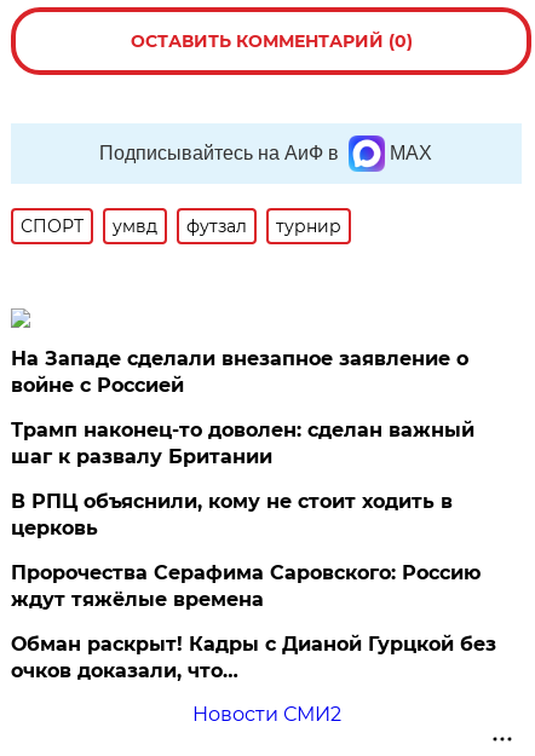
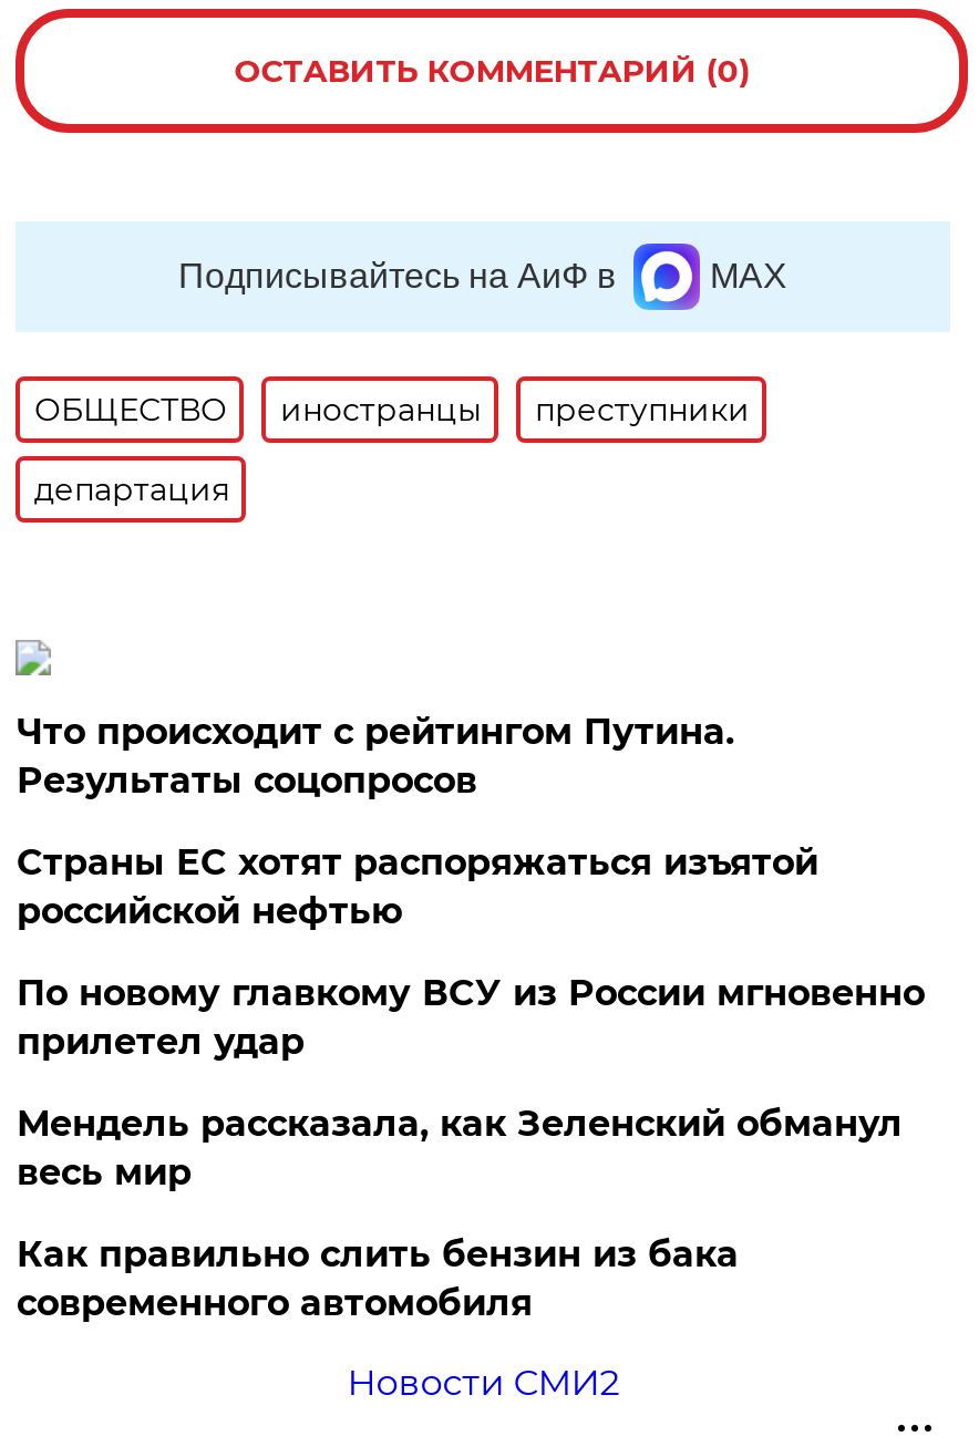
[21,215,342,237] СПОРТ | умвд | футзал | турнир -> [34,390,750,509] ОБЩЕСТВО | иностранцы | преступники | департация
[11,347,497,682] На Западе сделали внезапное заявление о | войне с Россией | Трамп наконец-то доволен: сделан важный | шаг к развалу Британии | В РПЦ объяснили, кому не стоит ходить в | церковь | Пророчества Серафима Саровского: Россию | ждут тяжёлые времена | Обман раскрыт! Кадры с Дианой Гурцкой без | очков доказали, что… -> [16,711,925,1324] Что происходит с рейтингом Путина. | Результаты соцопросов | Страны ЕС хотят распоряжаться изъятой | российской нефтью | По новому главкому ВСУ из России мгновенно | прилетел удар | Мендель рассказала, как Зеленский обманул | весь мир | Как правильно слить бензин из бака | современного автомобиля

